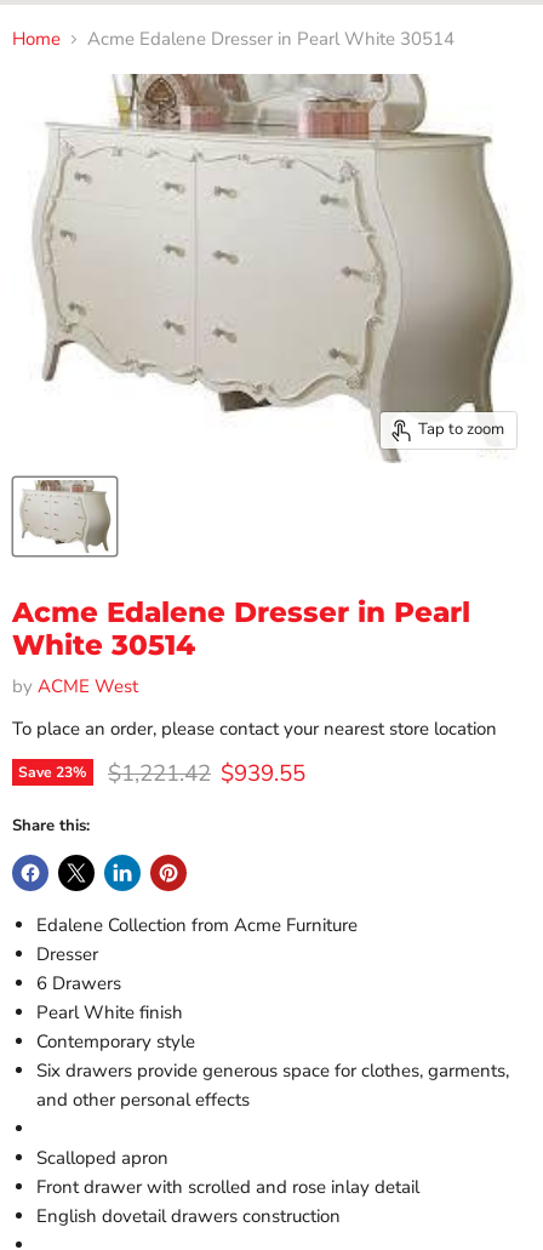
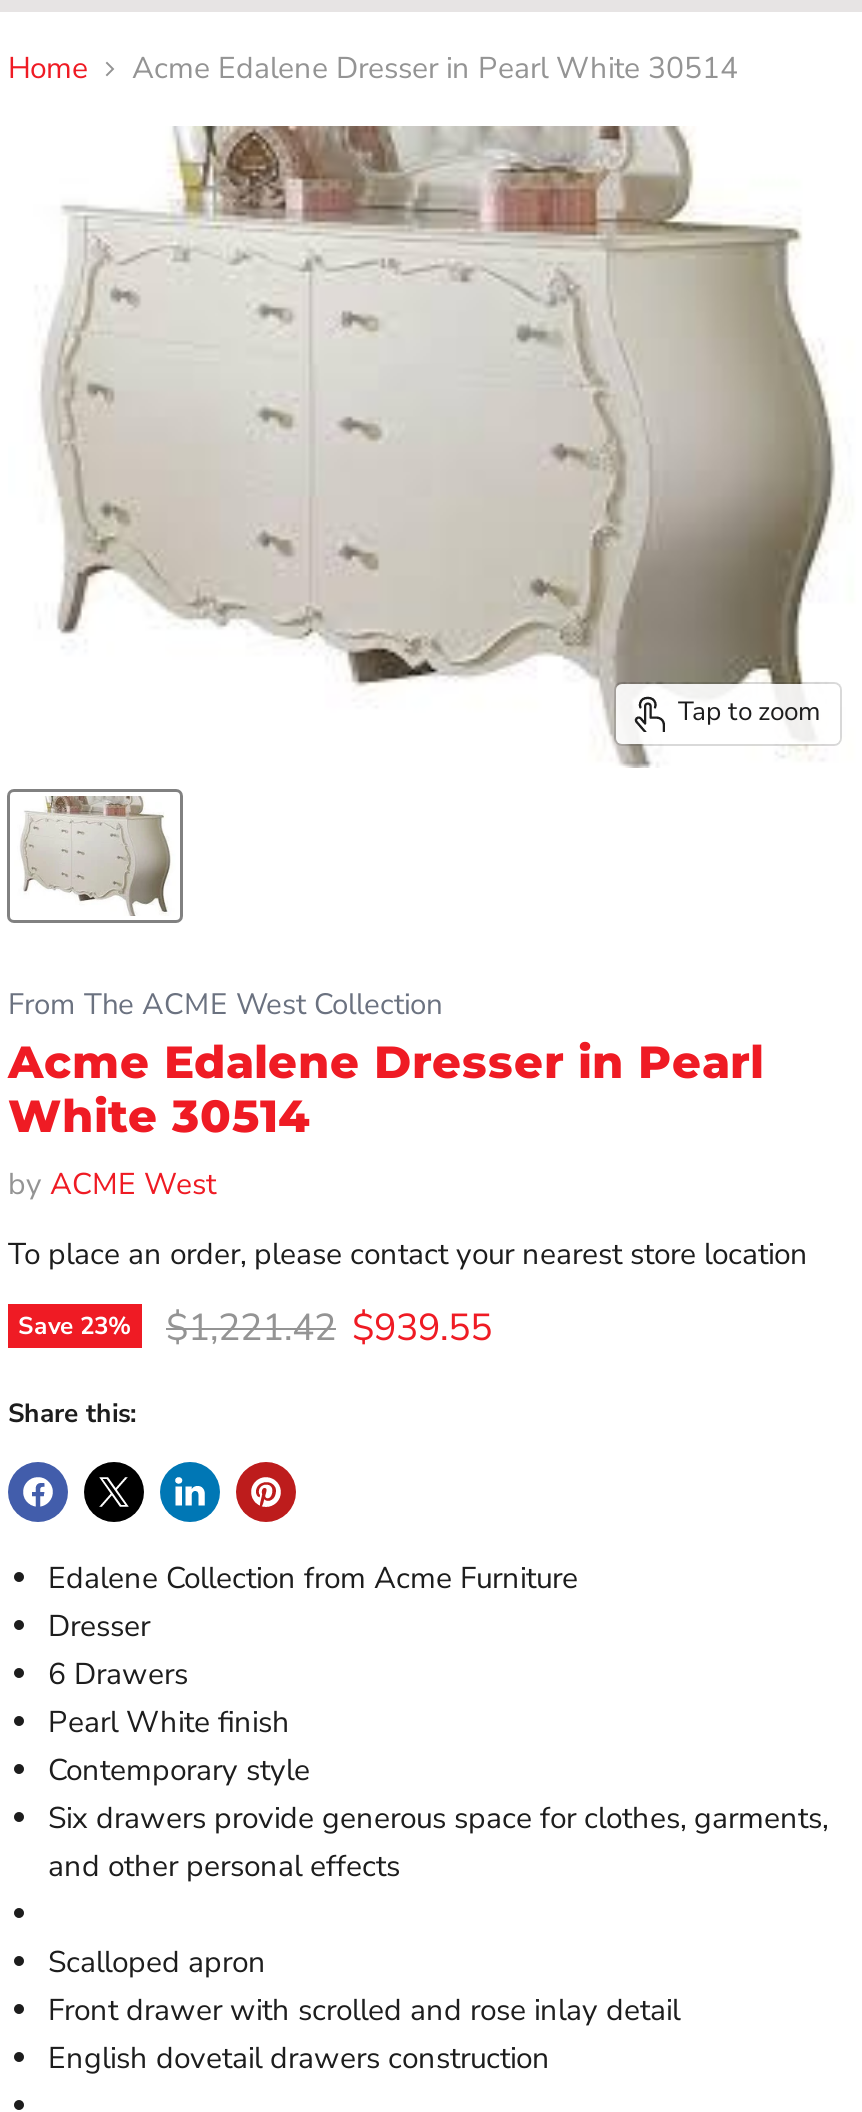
none -> [8,983,442,1023] From The ACME West Collection

